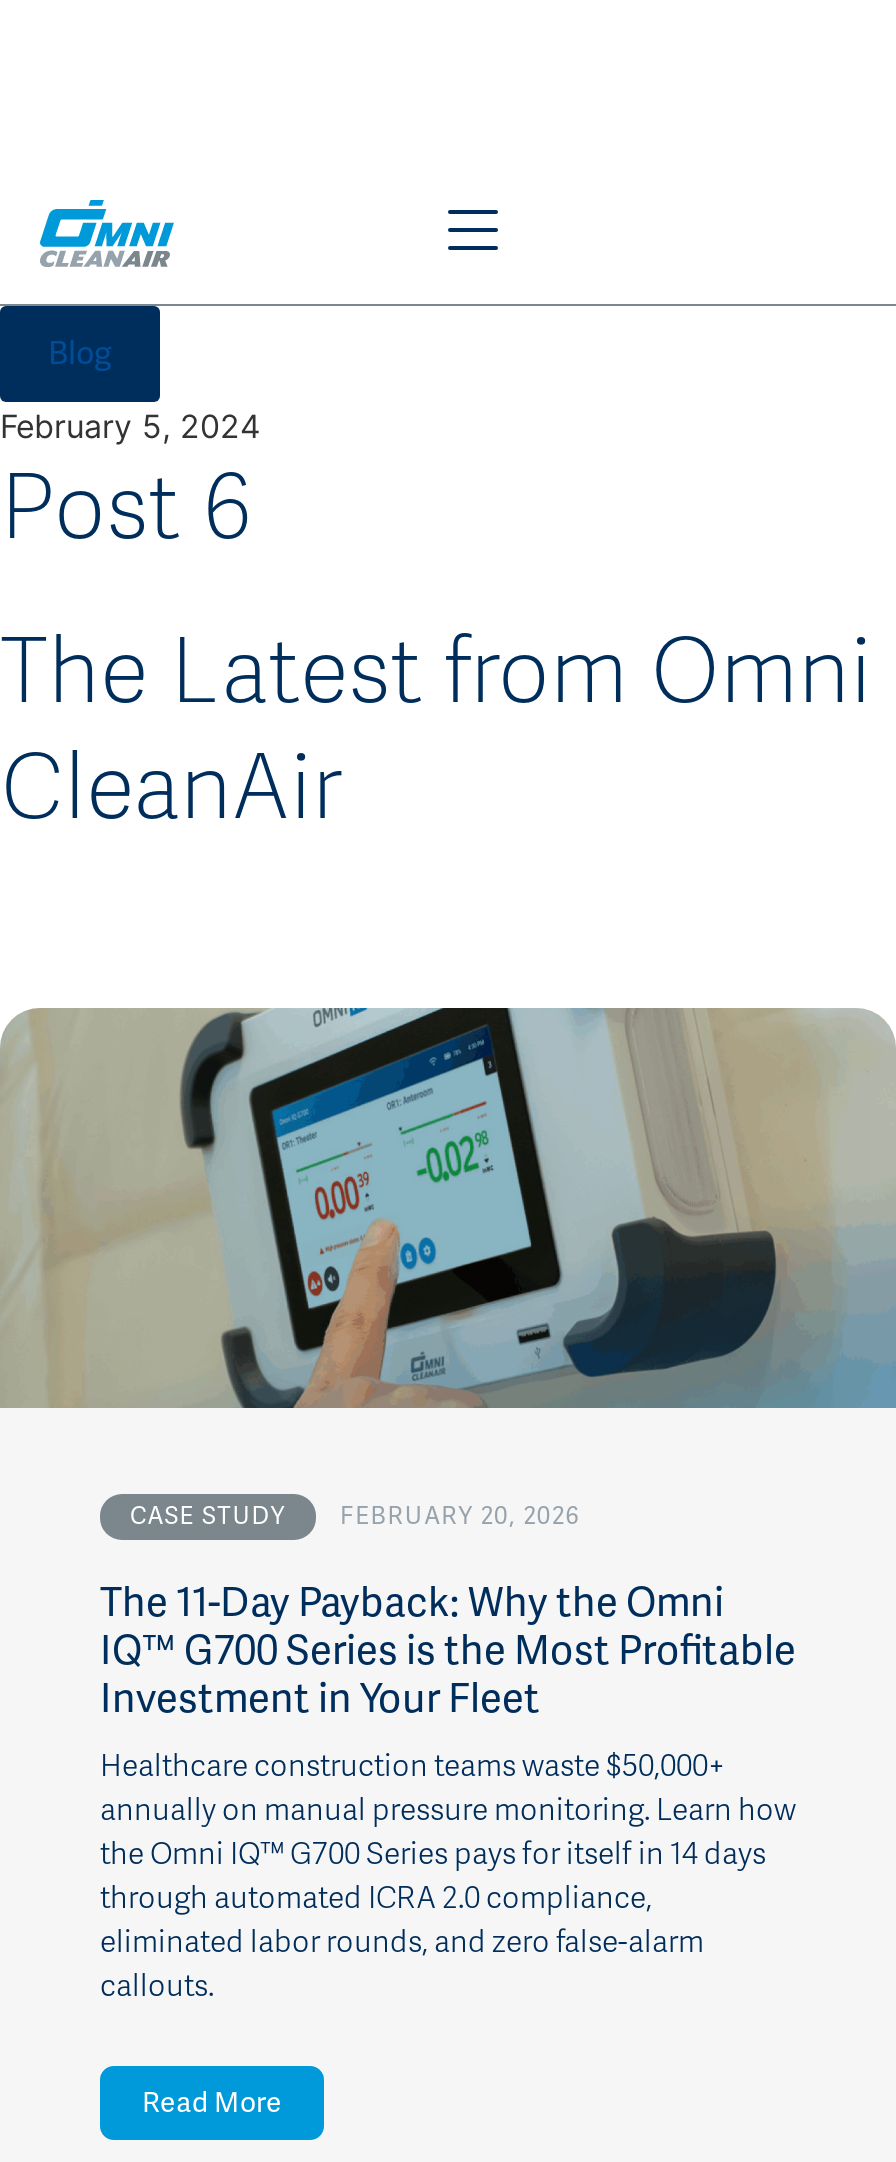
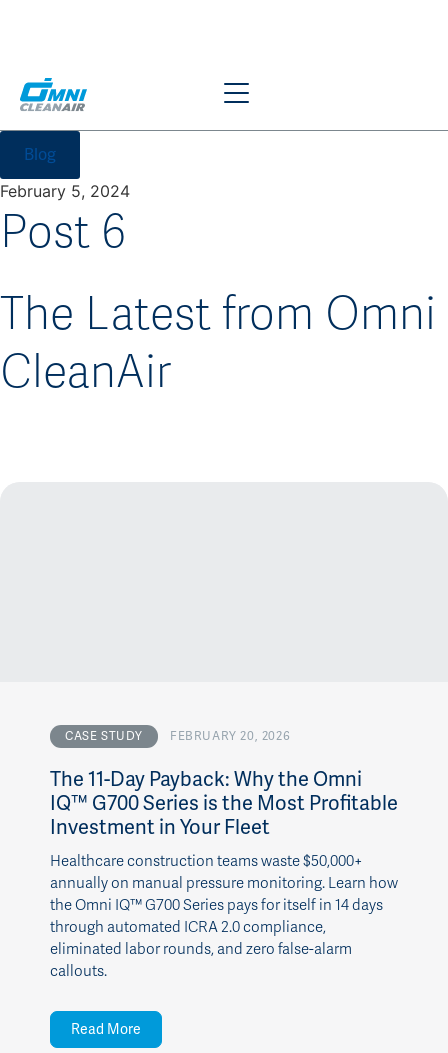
[6,1006,890,1410] [image] -> none

